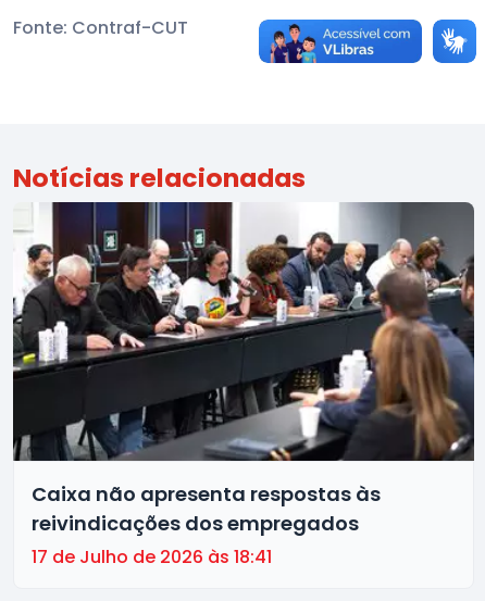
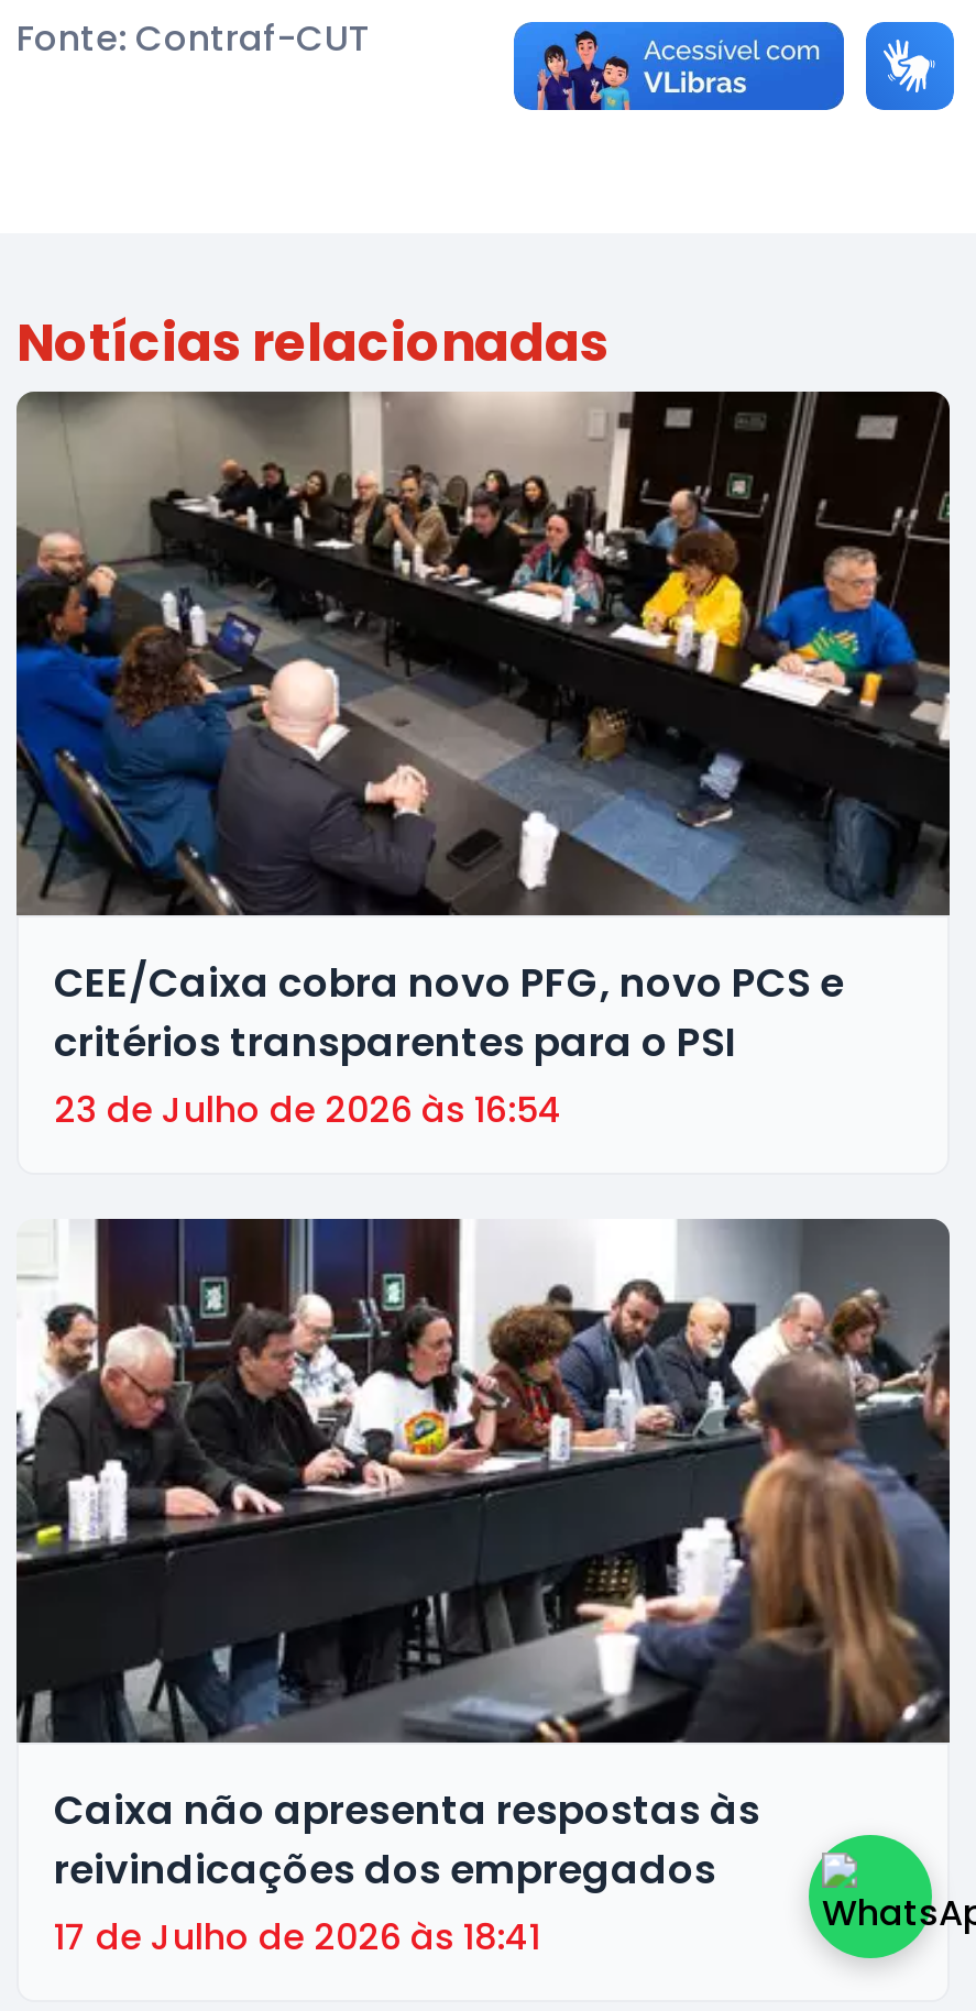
none -> [14,389,952,1136] [image] | CEE/Caixa cobra novo PFG, novo PCS e | critérios transparentes para o PSI | 23 de Julho de 2026 às 16:54
none -> [807,1833,969,1963] [image]

